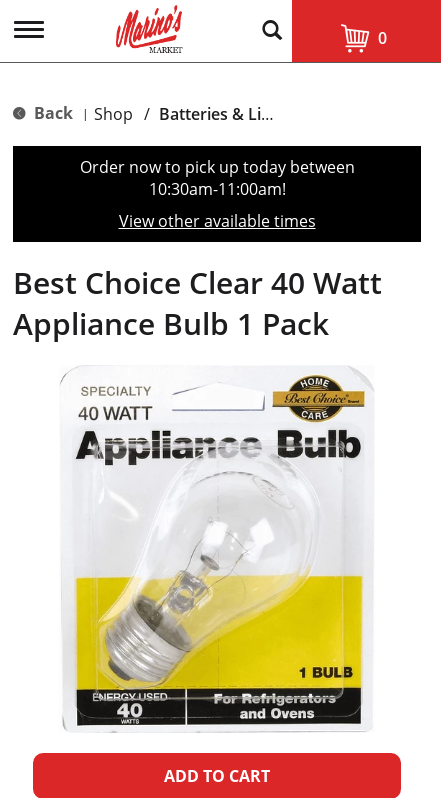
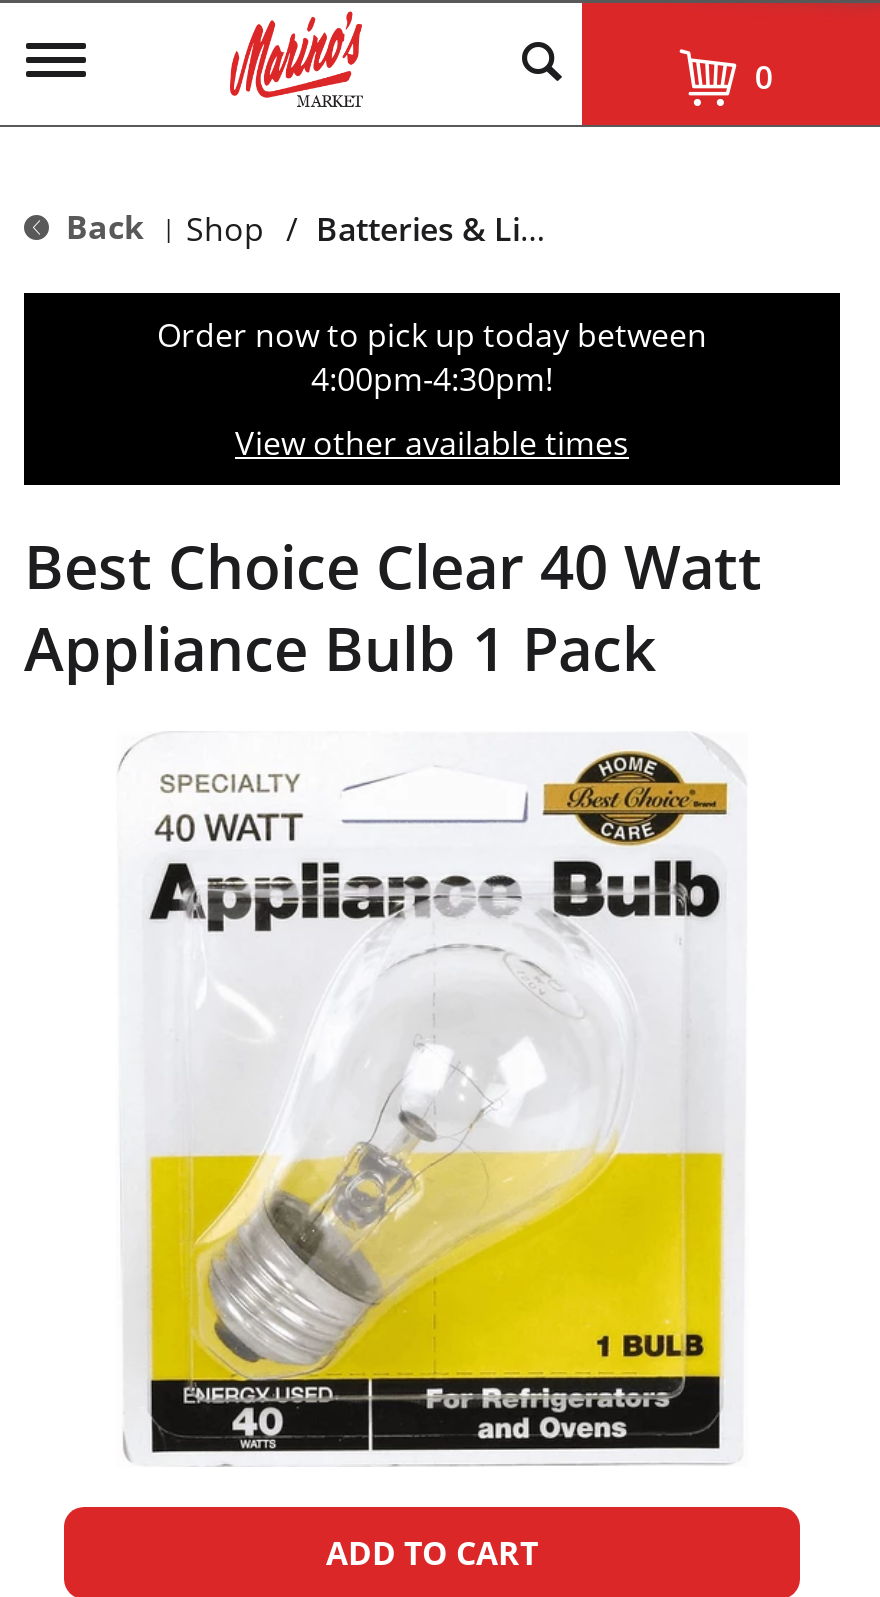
[148,178,285,200] 10:30am-11:00am! -> [311,357,553,401] 4:00pm-4:30pm!

